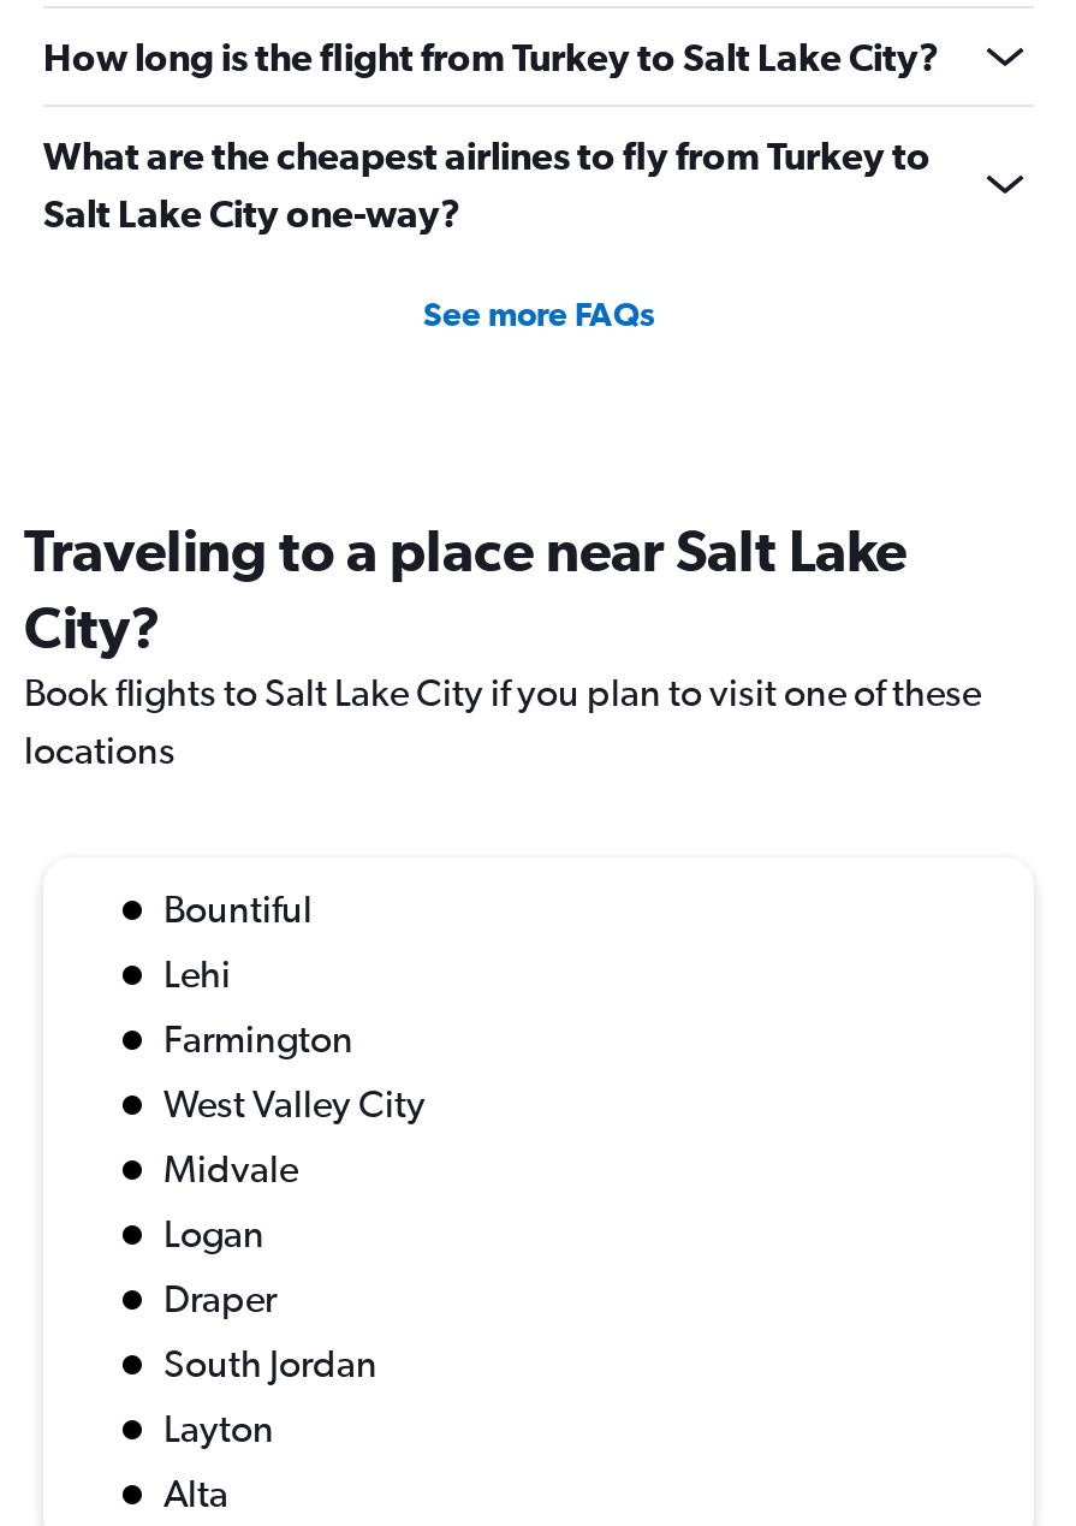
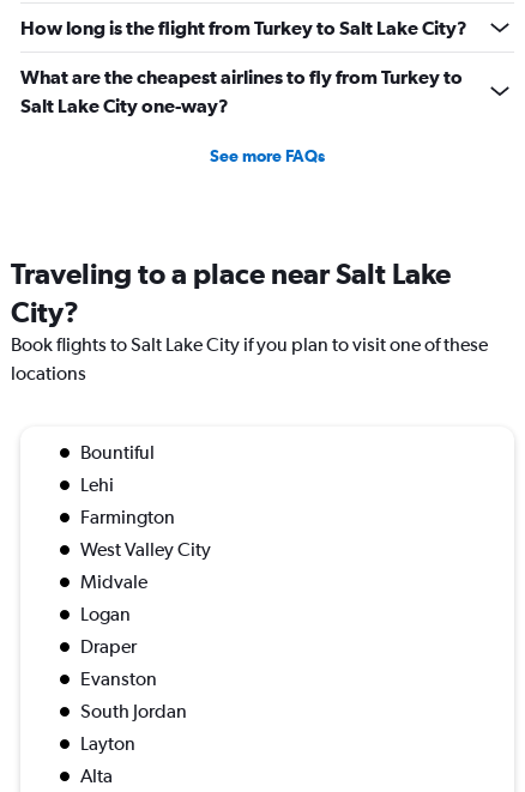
none -> [80,668,157,690] Evanston

